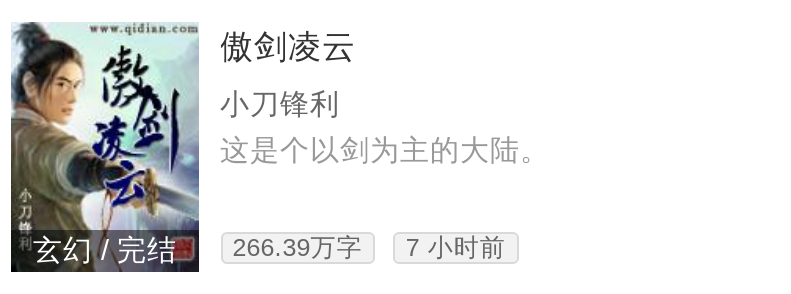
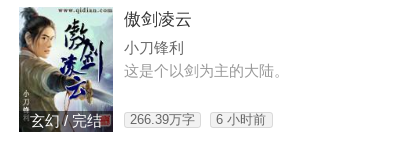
[33,234,506,267] 玄幻 / 完结 266.39万字 7 小时前 -> [30,113,266,129] 玄幻 / 完结 266.39万字 6 小时前

